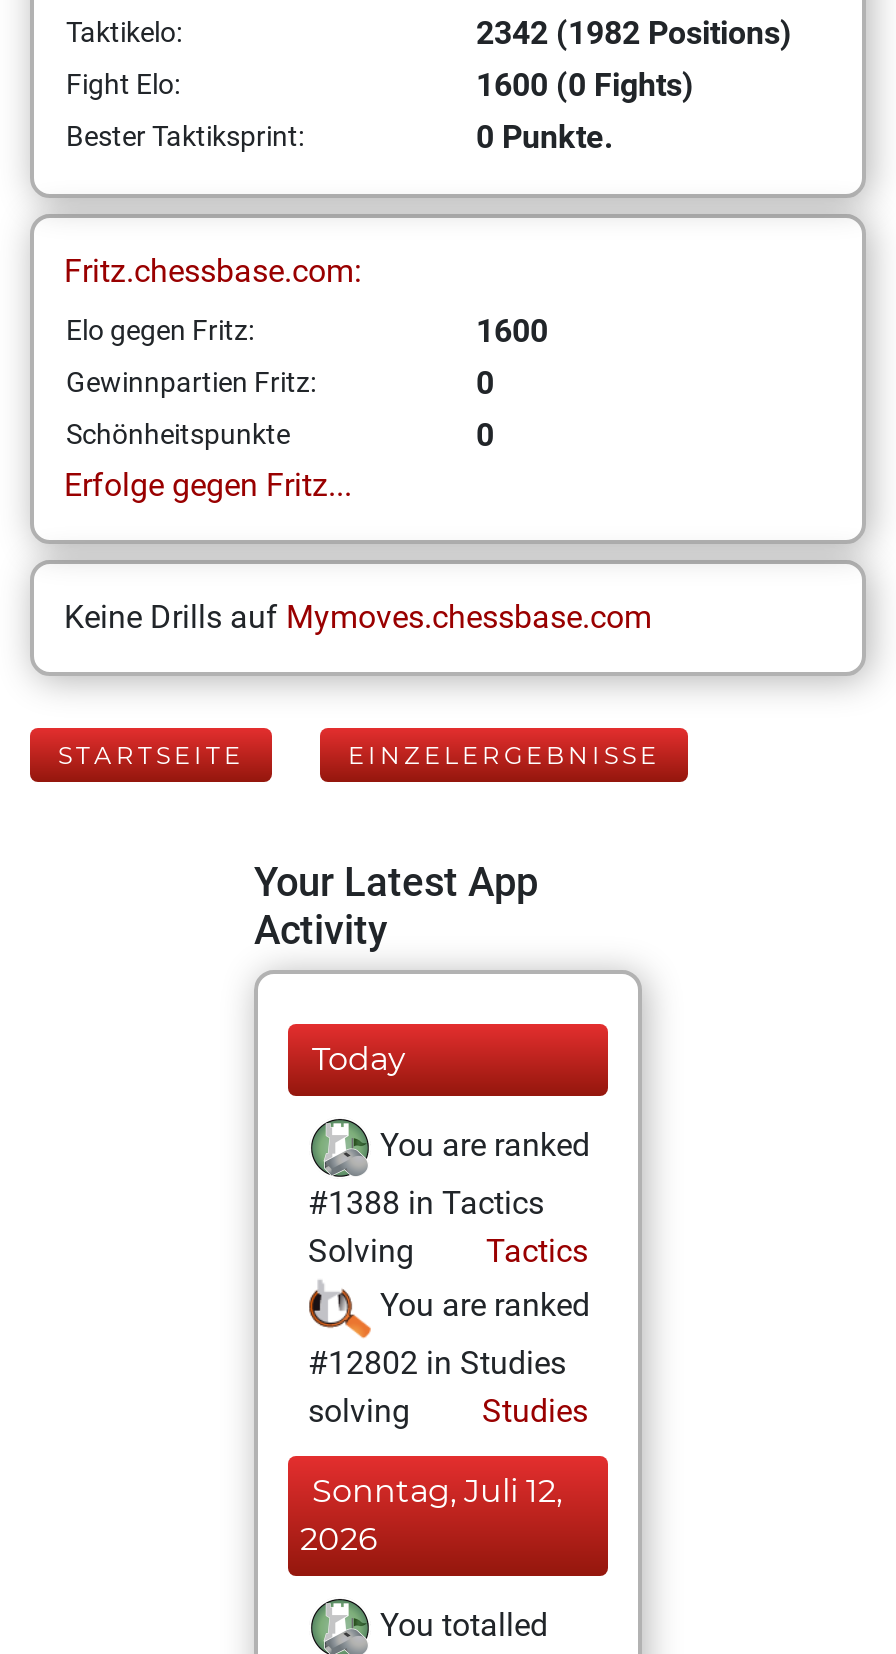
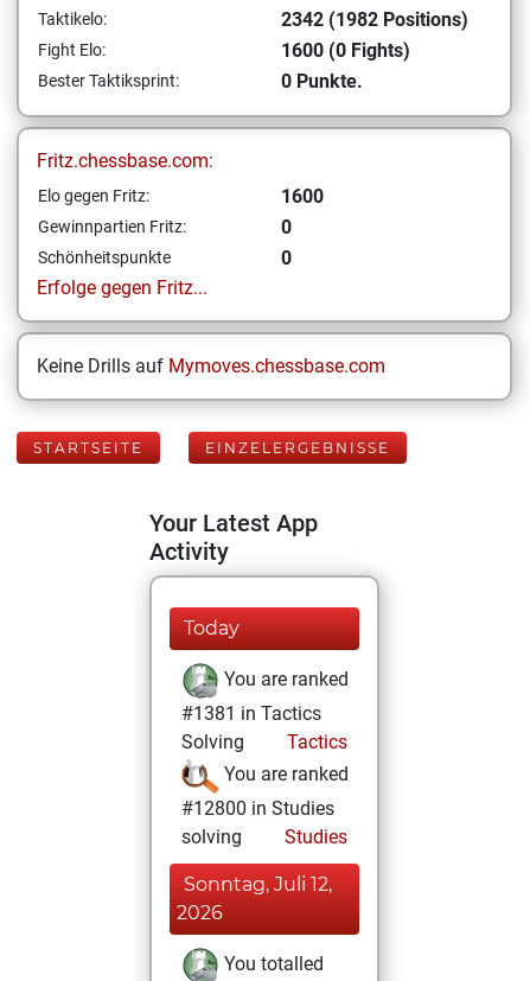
[308,1184,544,1222] #1388 in Tactics -> [181,702,321,725] #1381 in Tactics
[308,1344,566,1382] #12802 in Studies -> [181,797,334,820] #12800 in Studies

